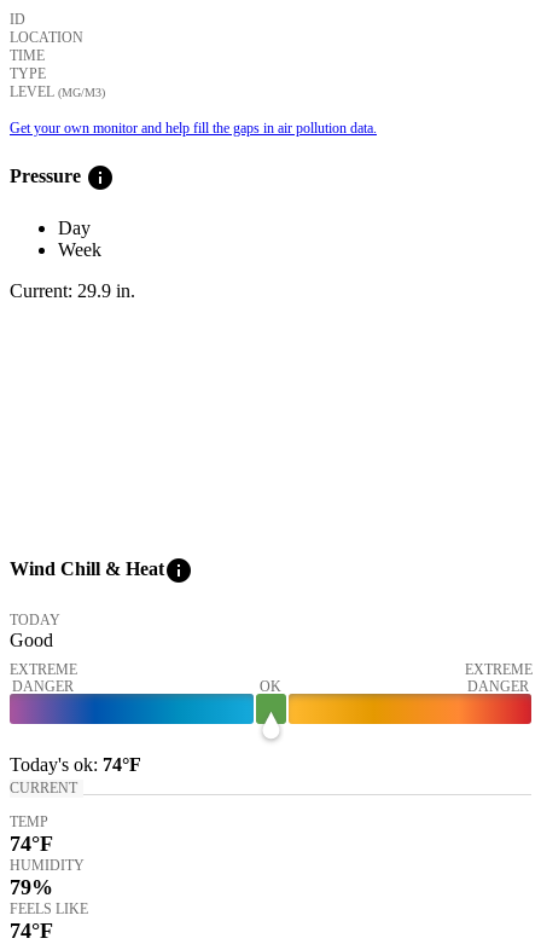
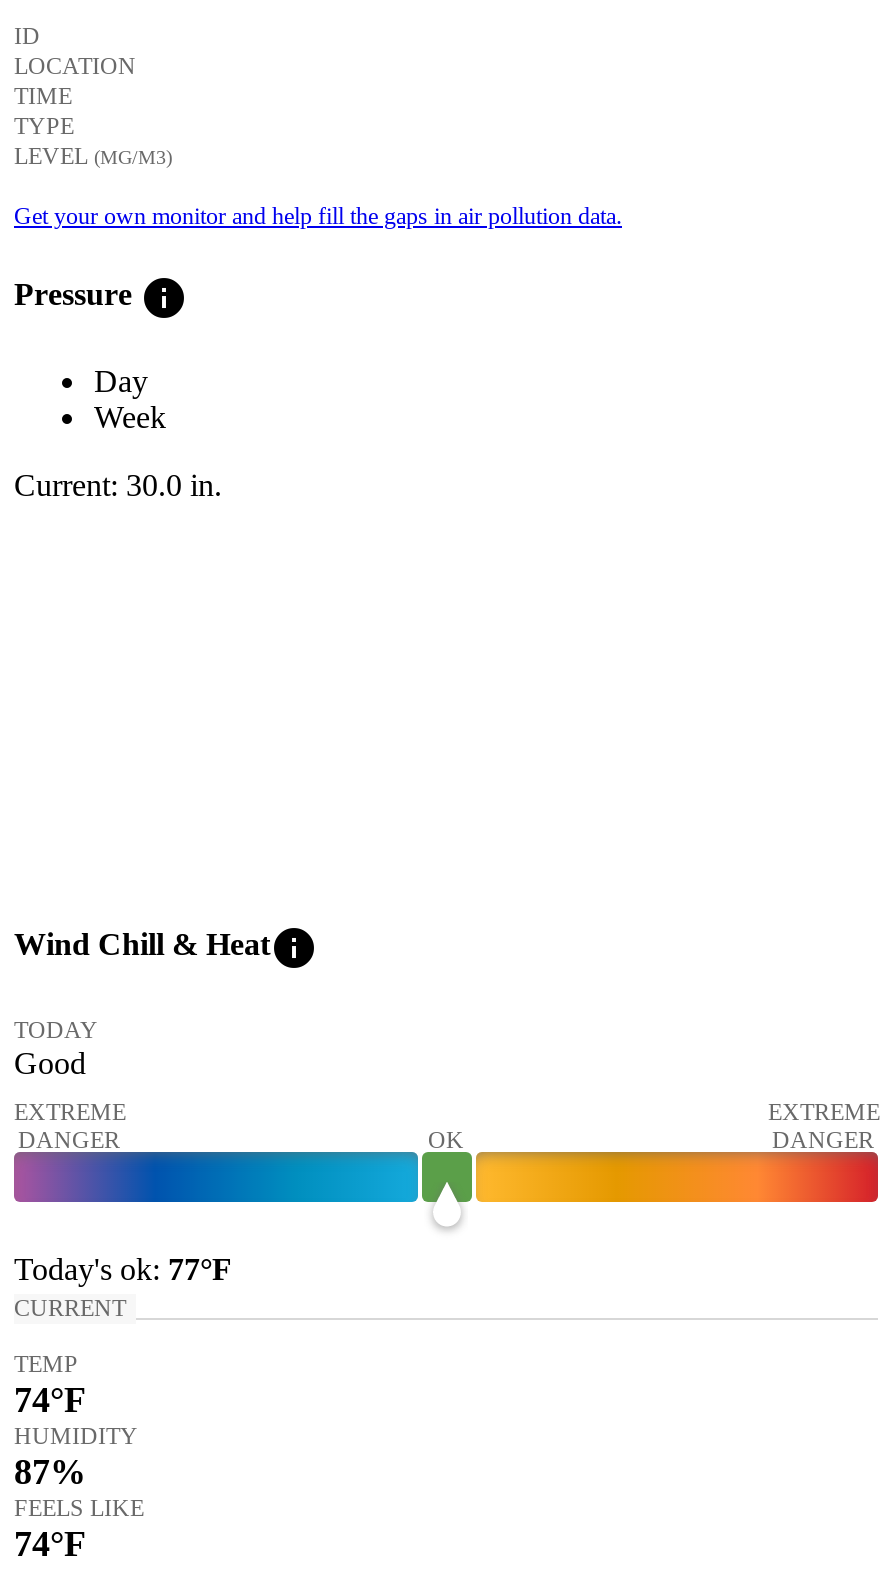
[10,281,135,301] Current: 29.9 in. -> [14,468,222,502] Current: 30.0 in.
[10,754,141,774] Today's ok: 74°F -> [14,1251,232,1285] Today's ok: 77°F
[10,874,53,899] 79% -> [14,1451,86,1491] 87%

